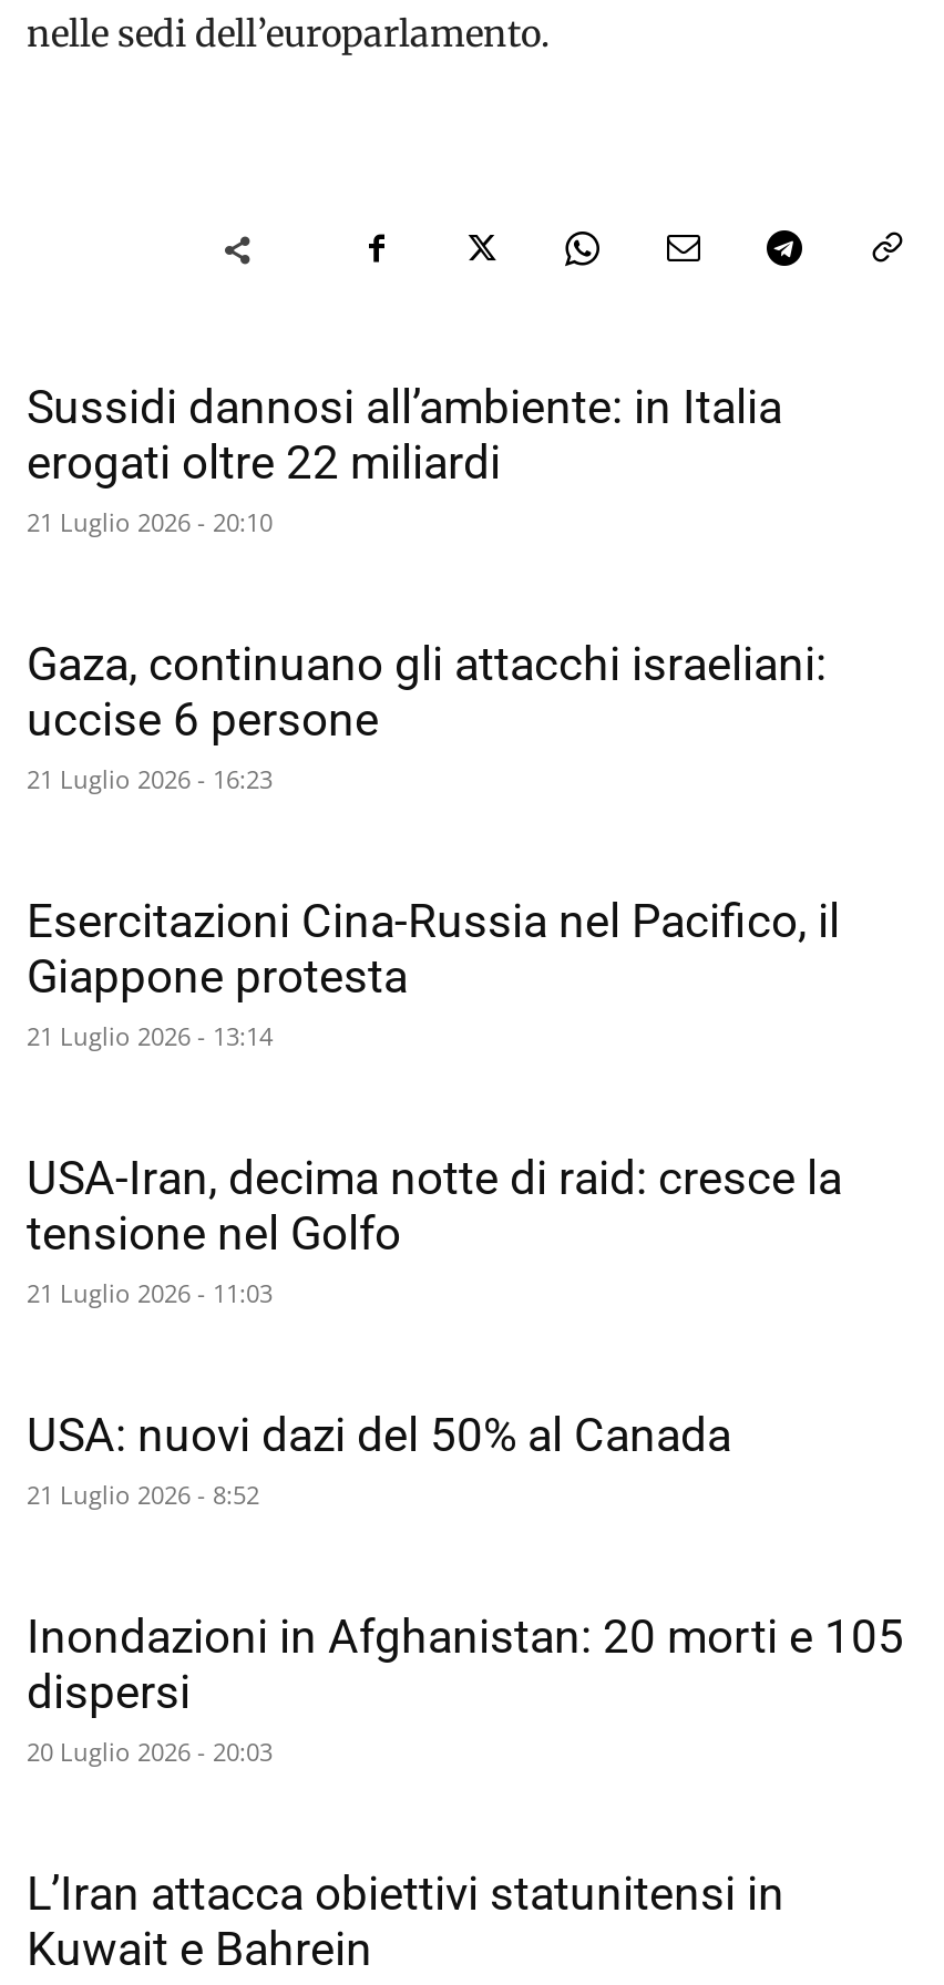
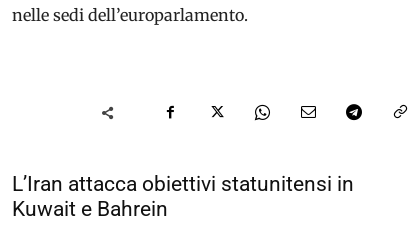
[27,382,904,1769] Sussidi dannosi all’ambiente: in Italia | erogati oltre 22 miliardi | 21 Luglio 2026 - 20:10 | Gaza, continuano gli attacchi israeliani: | uccise 6 persone | 21 Luglio 2026 - 16:23 | Esercitazioni Cina-Russia nel Pacifico, il | Giappone protesta | 21 Luglio 2026 - 13:14 | USA-Iran, decima notte di raid: cresce la | tensione nel Golfo | 21 Luglio 2026 - 11:03 | USA: nuovi dazi del 50% al Canada | 21 Luglio 2026 - 8:52 | Inondazioni in Afghanistan: 20 morti e 105 | dispersi | 20 Luglio 2026 - 20:03 -> none

